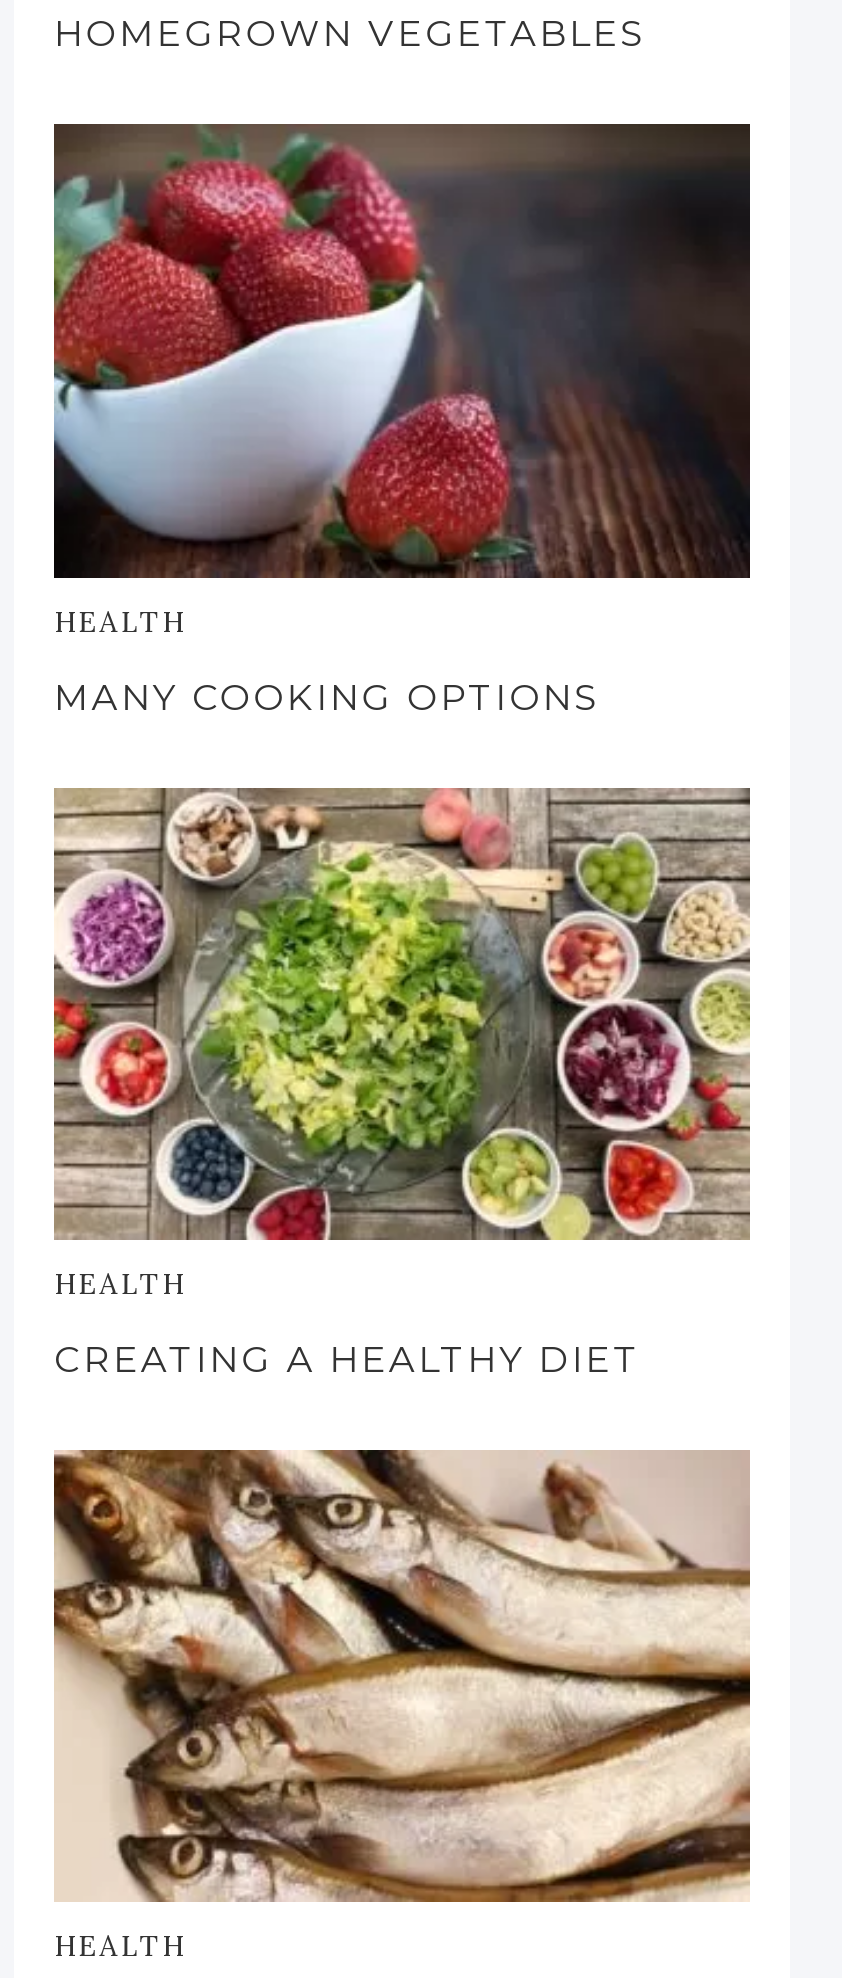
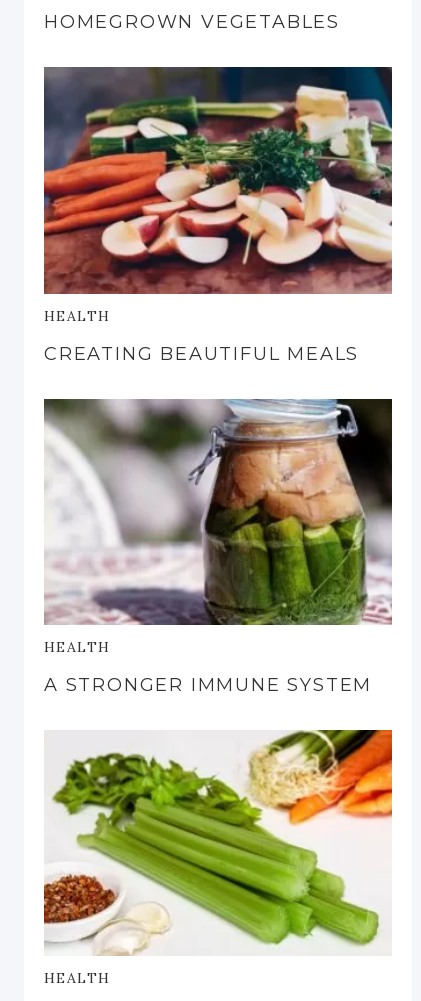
[52,122,752,580] [image] -> [43,67,393,295] [image]
[54,675,600,719] MANY COOKING OPTIONS -> [44,343,359,365] CREATING BEAUTIFUL MEALS
[52,786,752,1242] [image] -> [44,399,393,626] [image]
[54,1338,641,1382] CREATING A HEALTHY DIET -> [44,674,372,696] A STRONGER IMMUNE SYSTEM
[52,1448,752,1904] [image] -> [43,729,393,956] [image]

